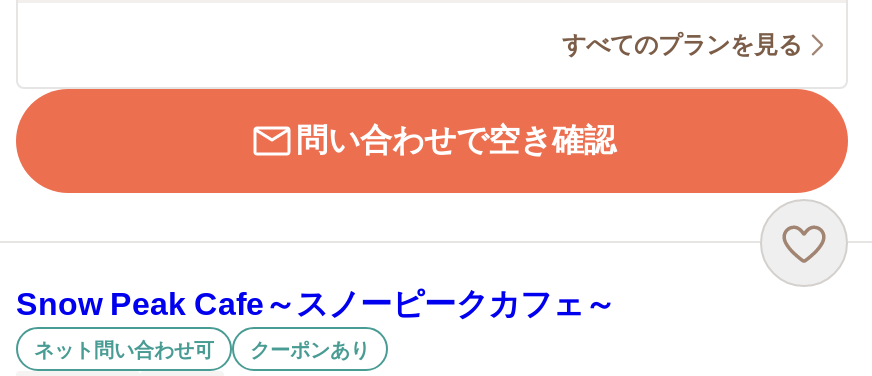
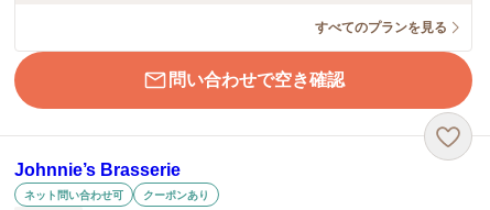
[16,287,616,321] Snow Peak Cafe～スノーピークカフェ～ -> [14,161,181,179] Johnnie’s Brasserie

